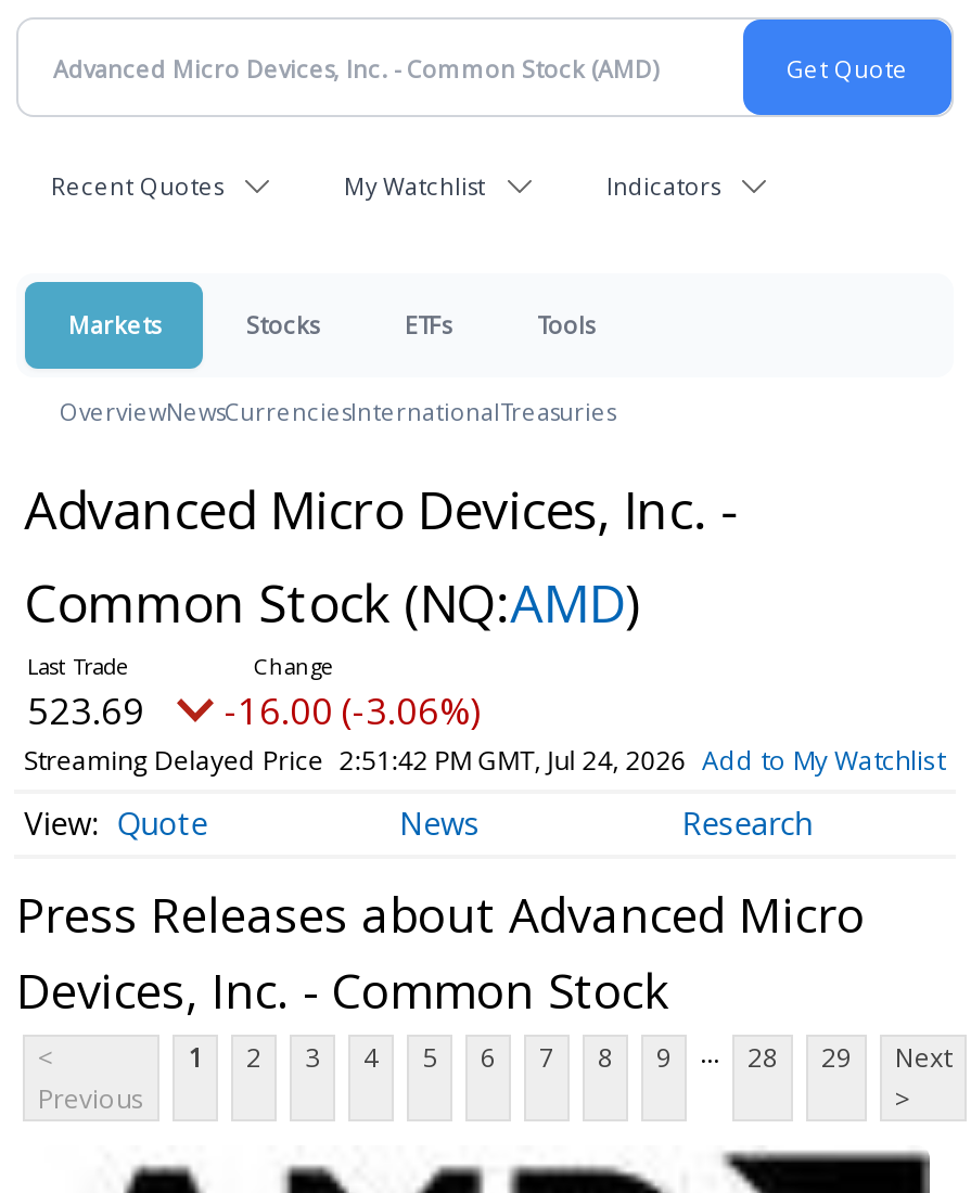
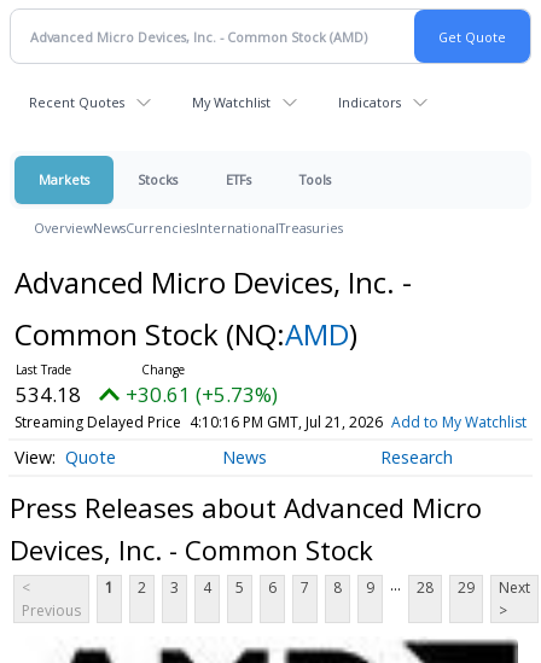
[27,685,144,735] 523.69 -> [16,380,81,408] 534.18
[225,685,481,735] -16.00 (-3.06%) -> [126,380,278,408] +30.61 (+5.73%)
[24,742,945,779] Streaming Delayed Price 2:51:42 PM GMT, Jul 24, 2026 Add to My Watchlist -> [14,412,527,432] Streaming Delayed Price 4:10:16 PM GMT, Jul 21, 2026 Add to My Watchlist

